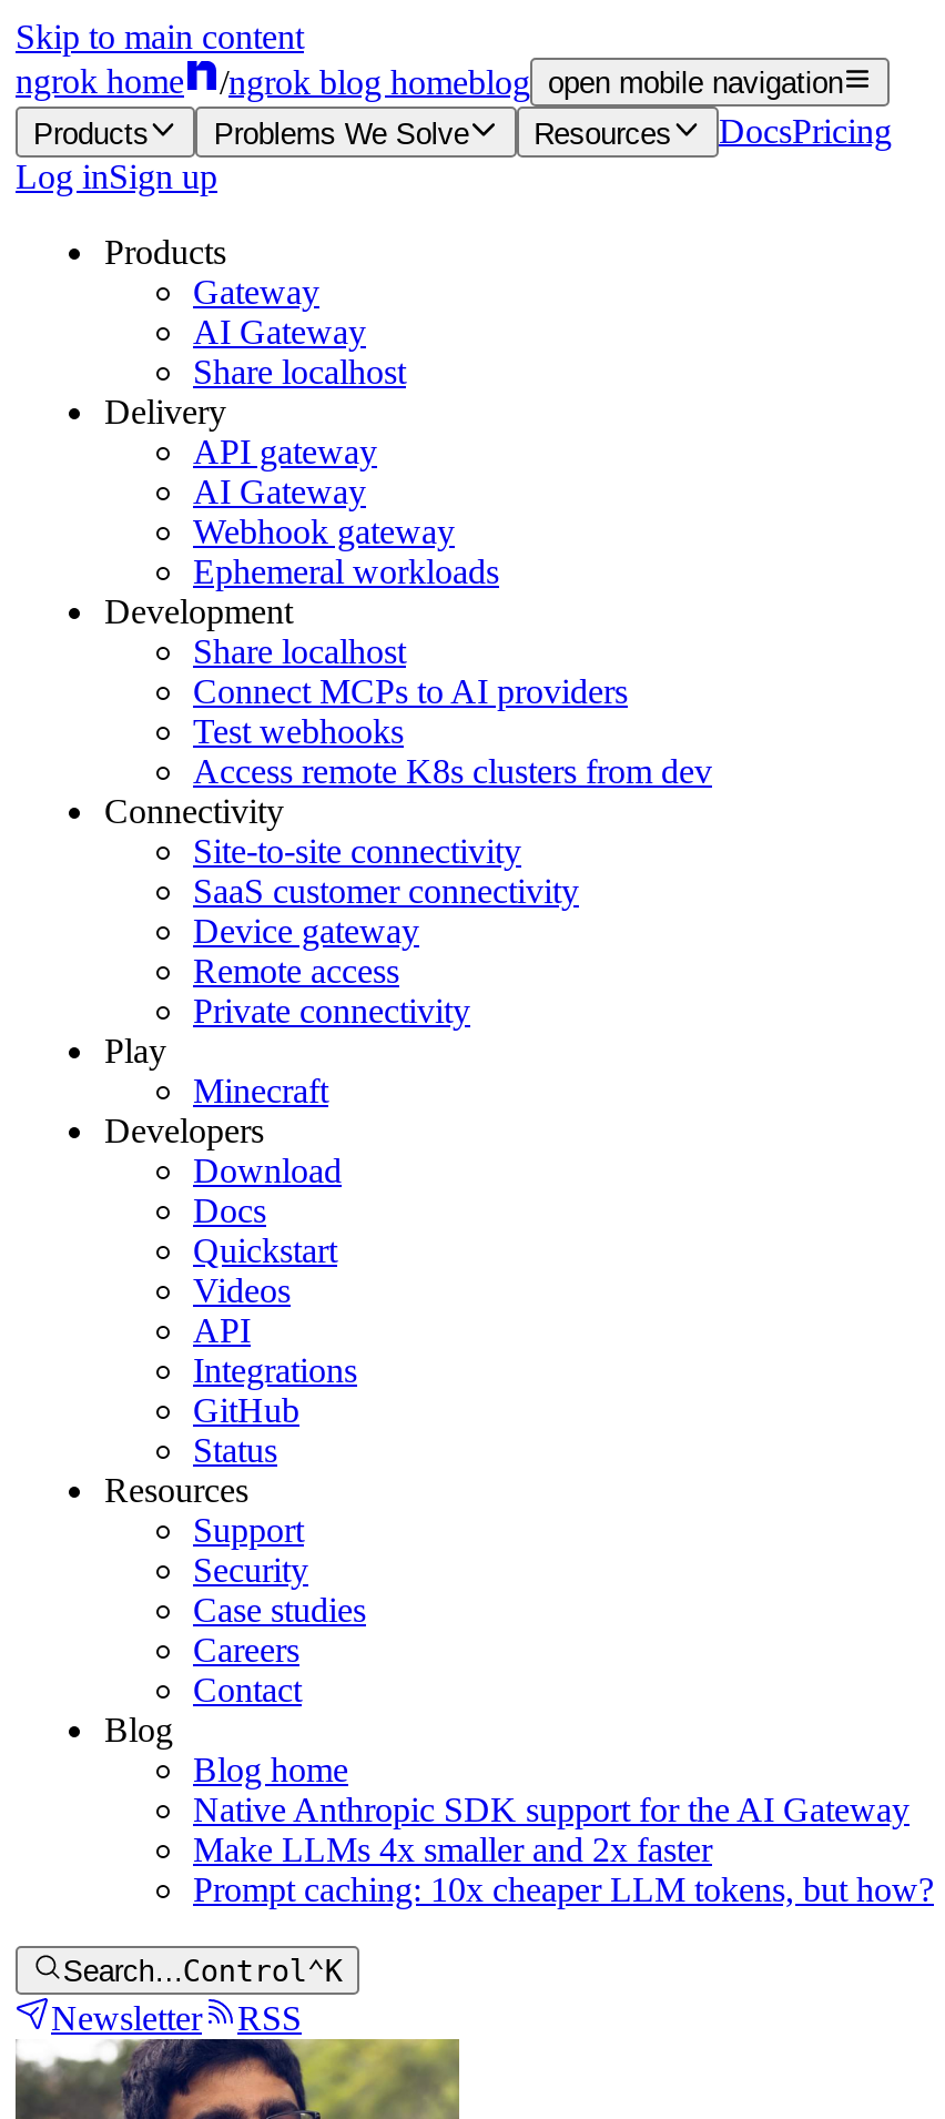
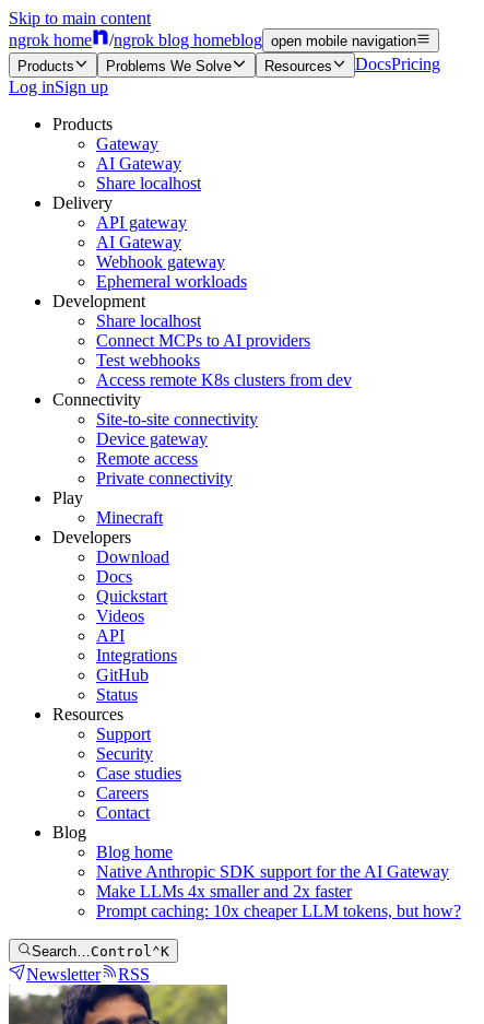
[193,871,579,909] SaaS customer connectivity -> none

